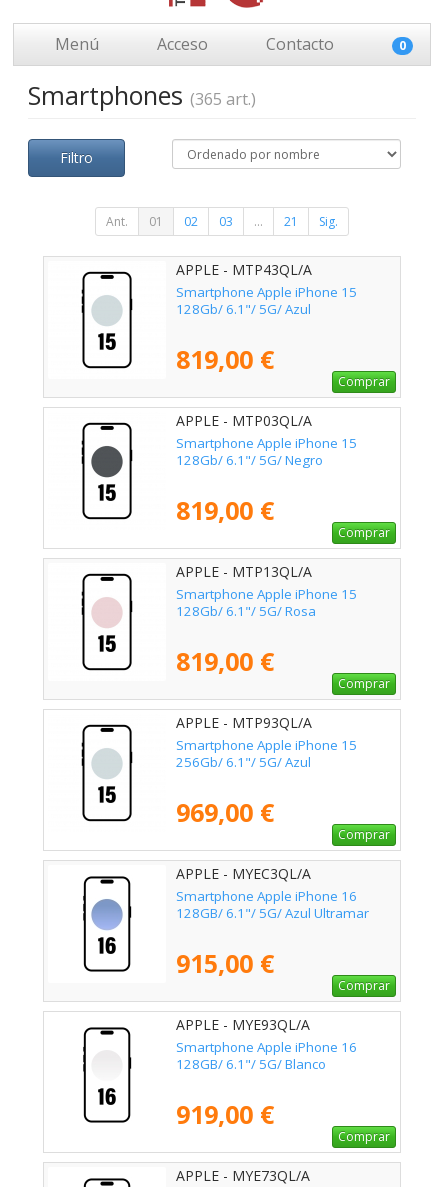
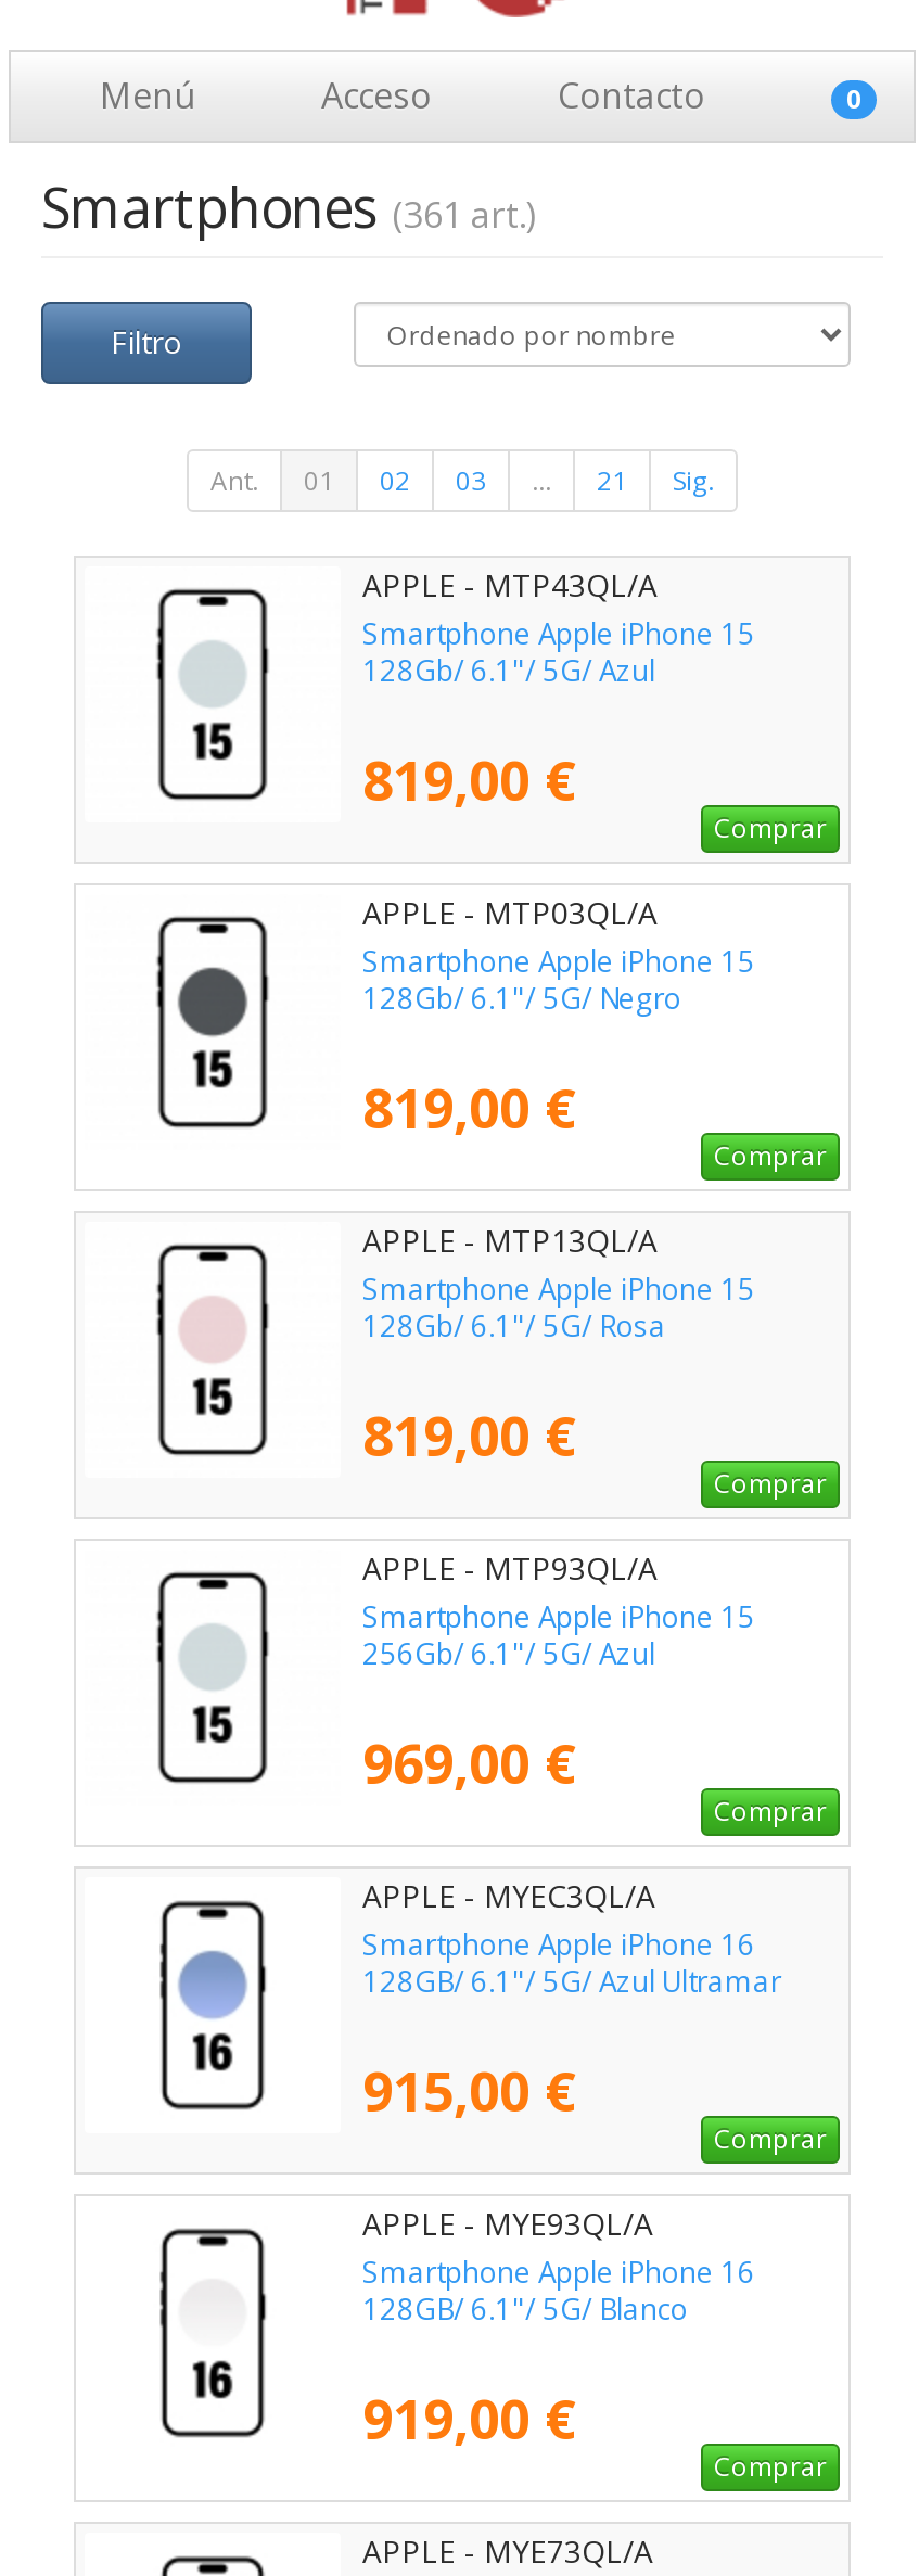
[28,78,256,112] Smartphones (365 art.) -> [41,169,536,243] Smartphones (361 art.)

